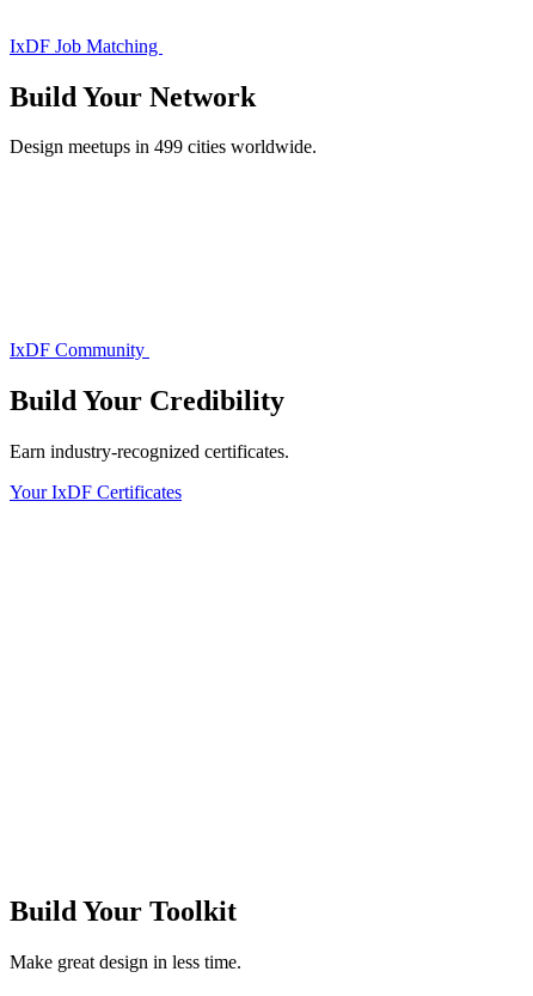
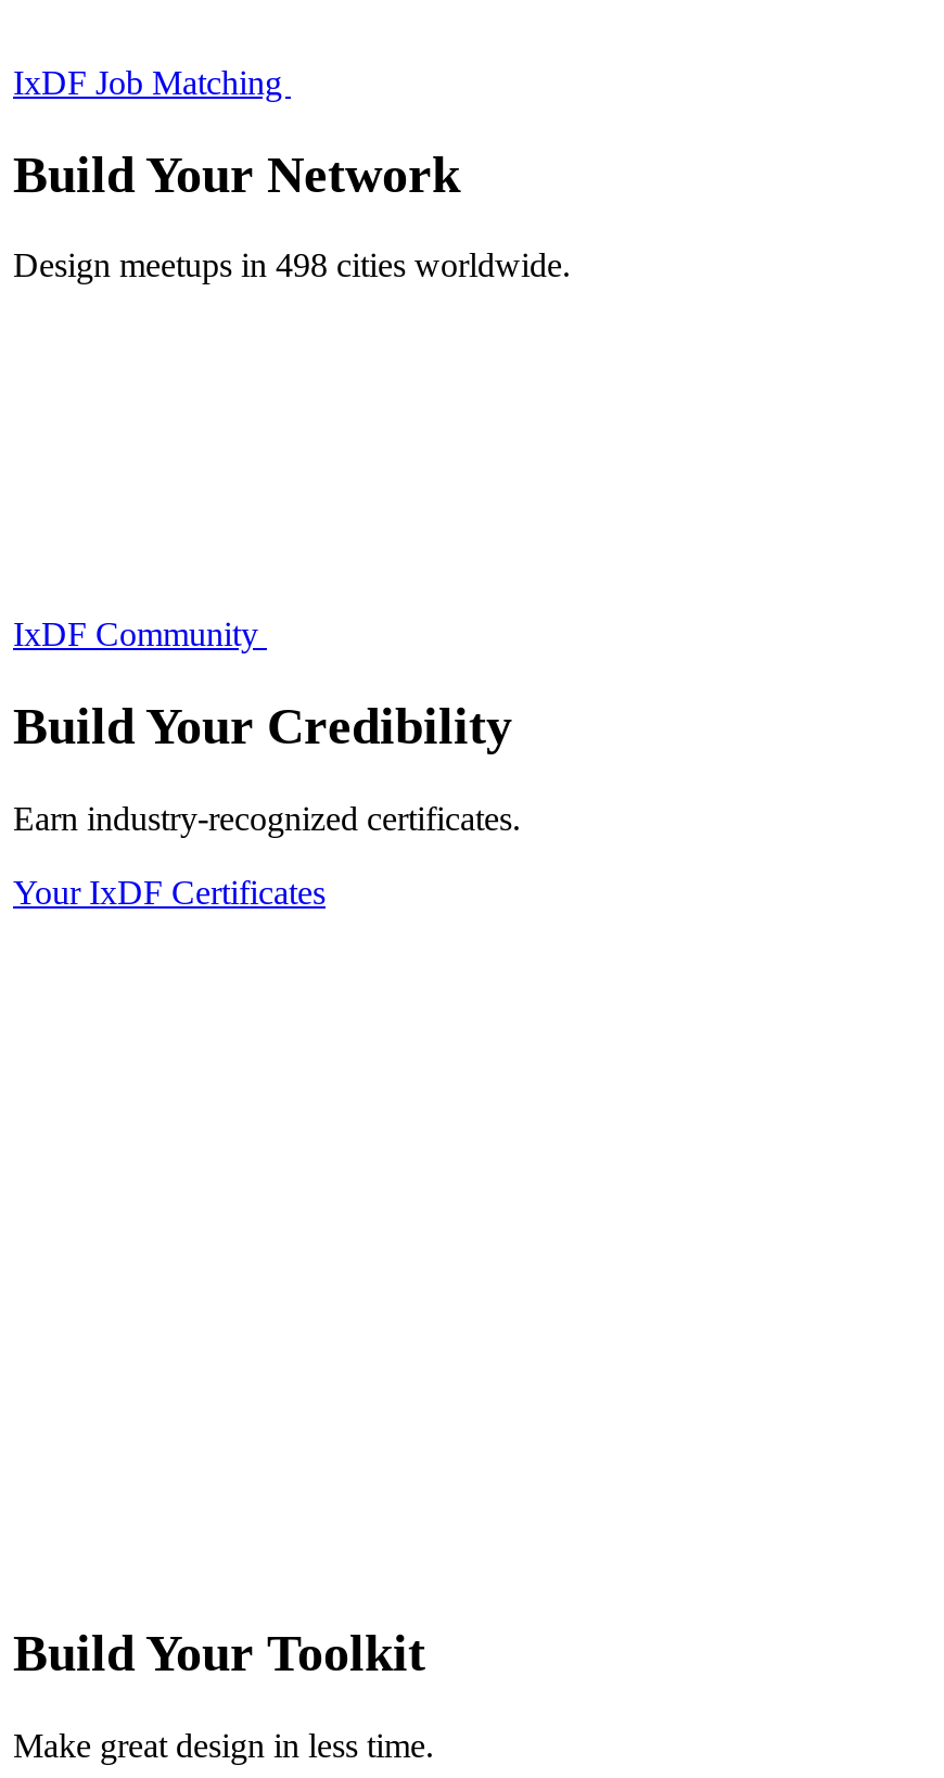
[10,137,317,157] Design meetups in 499 cities worldwide. -> [13,247,571,284] Design meetups in 498 cities worldwide.

